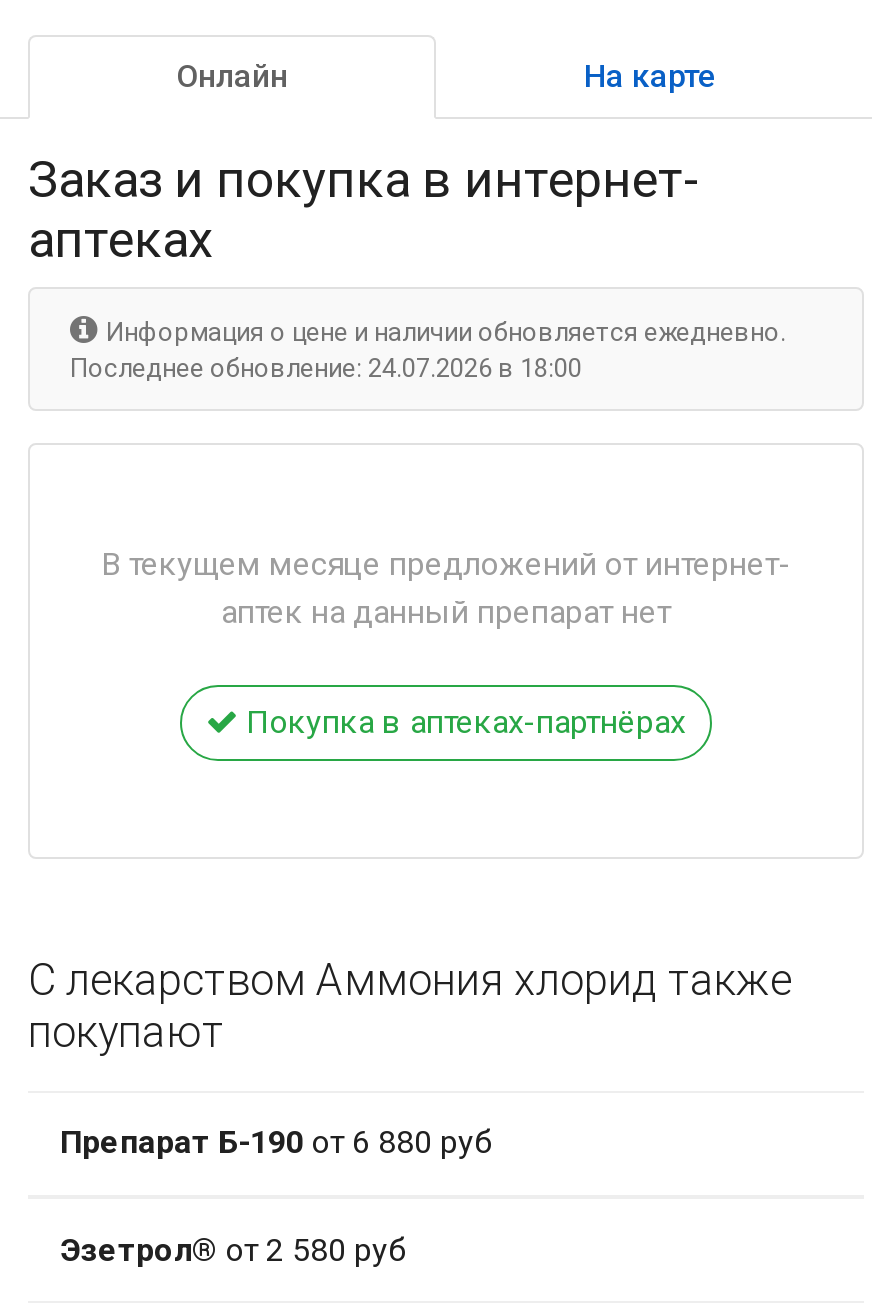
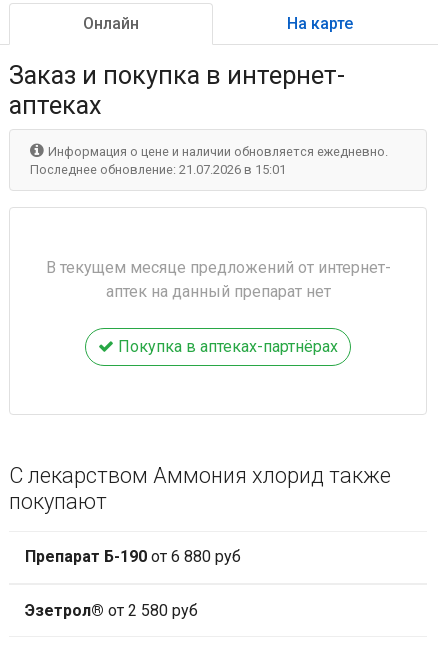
[70,353,582,383] Последнее обновление: 24.07.2026 в 18:00 -> [30,162,286,177] Последнее обновление: 21.07.2026 в 15:01

